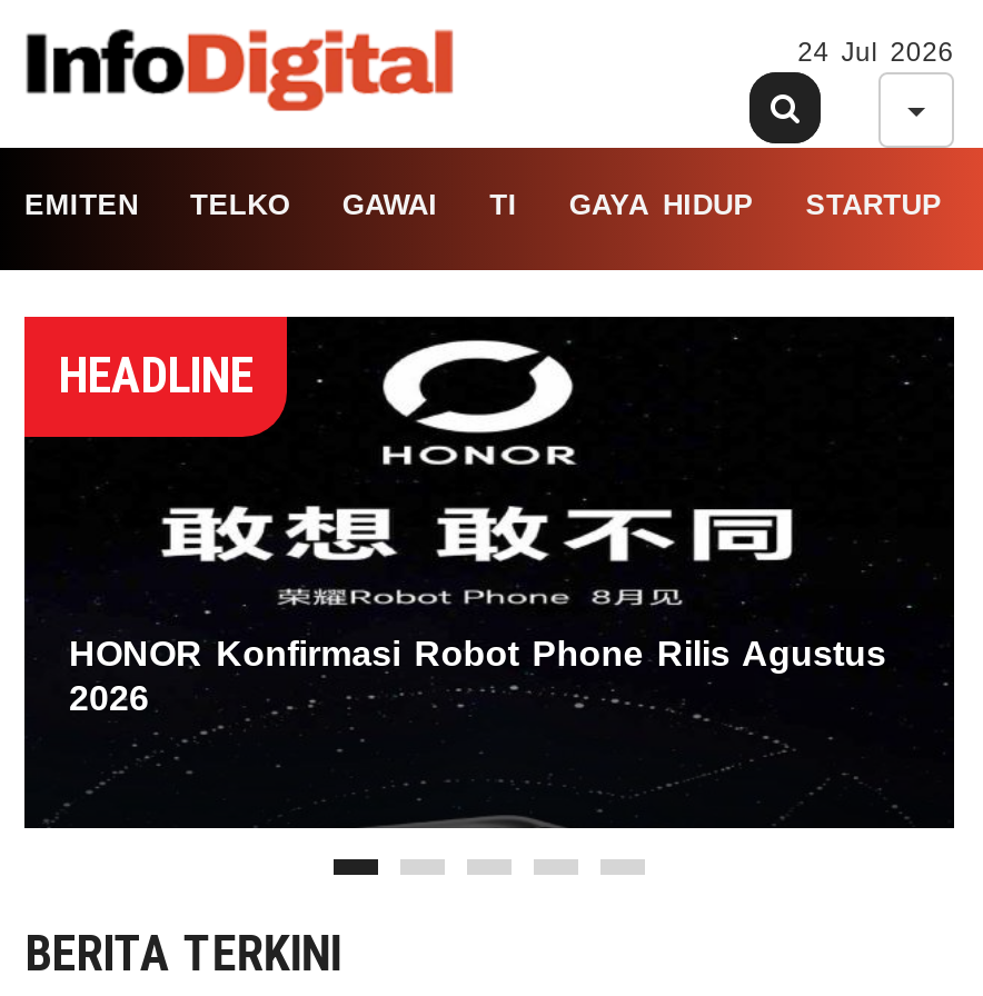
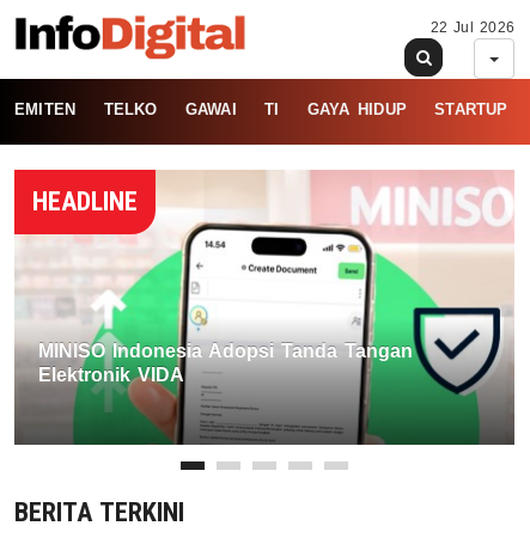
[798,37,954,68] 24 Jul 2026 -> [430,19,514,36] 22 Jul 2026
[22,315,956,828] [image] | HONOR Konfirmasi Robot Phone Rilis Agustus | 2026 -> [13,170,516,445] [image] | MINISO Indonesia Adopsi Tanda Tangan | Elektronik VIDA

